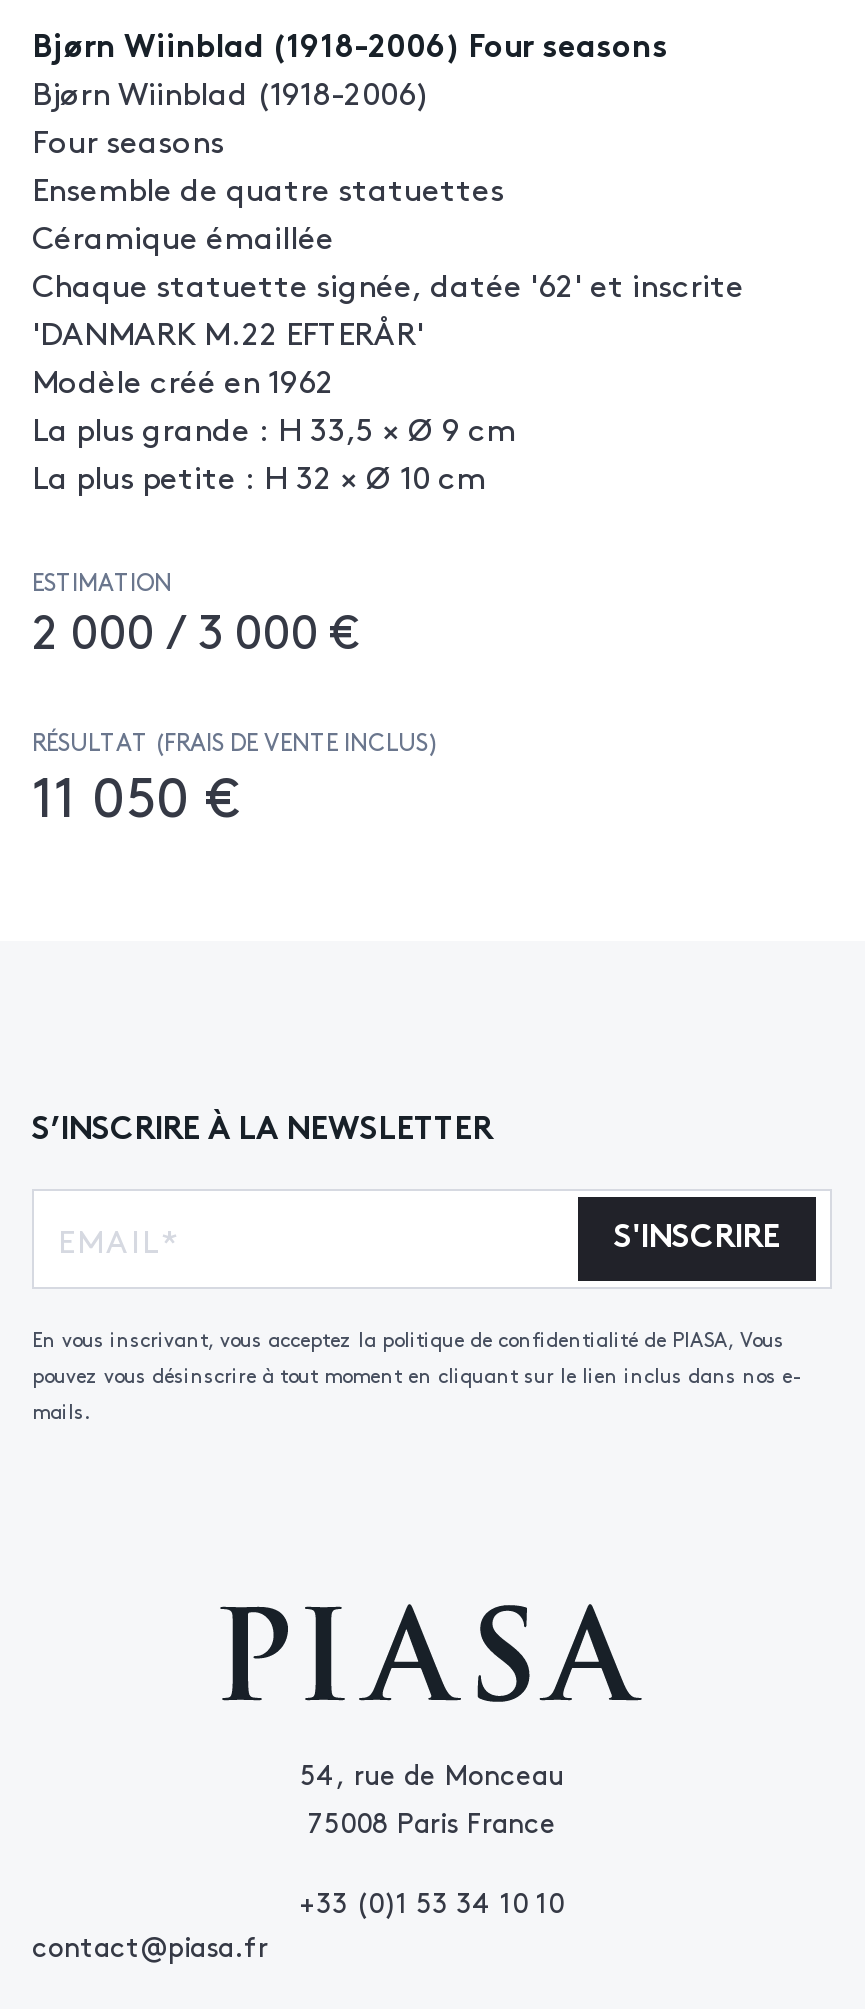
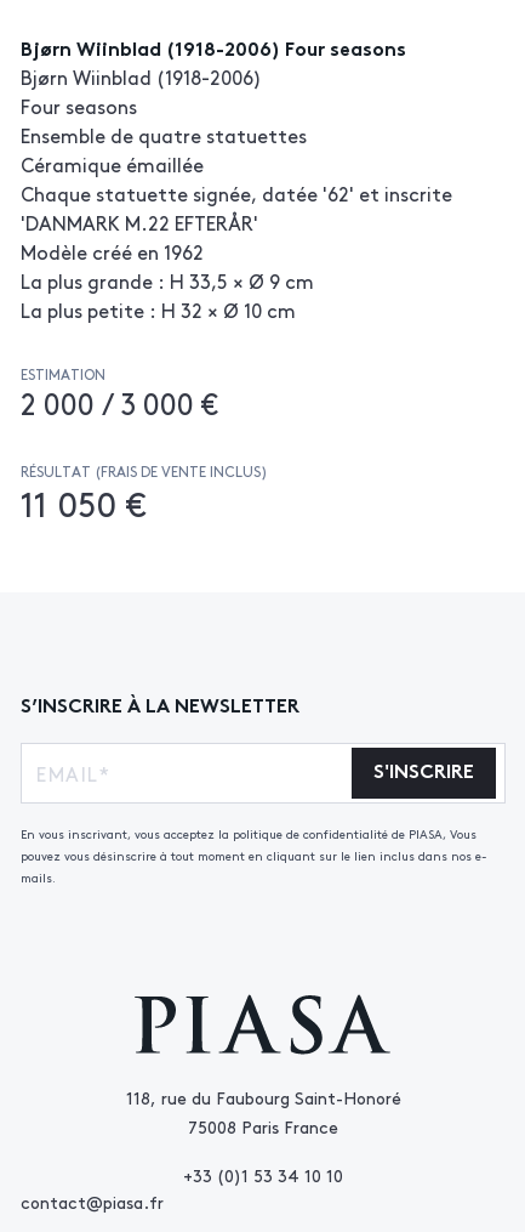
[300,1753,564,1793] 54, rue de Monceau -> [125,1085,401,1109] 118, rue du Faubourg Saint-Honoré

